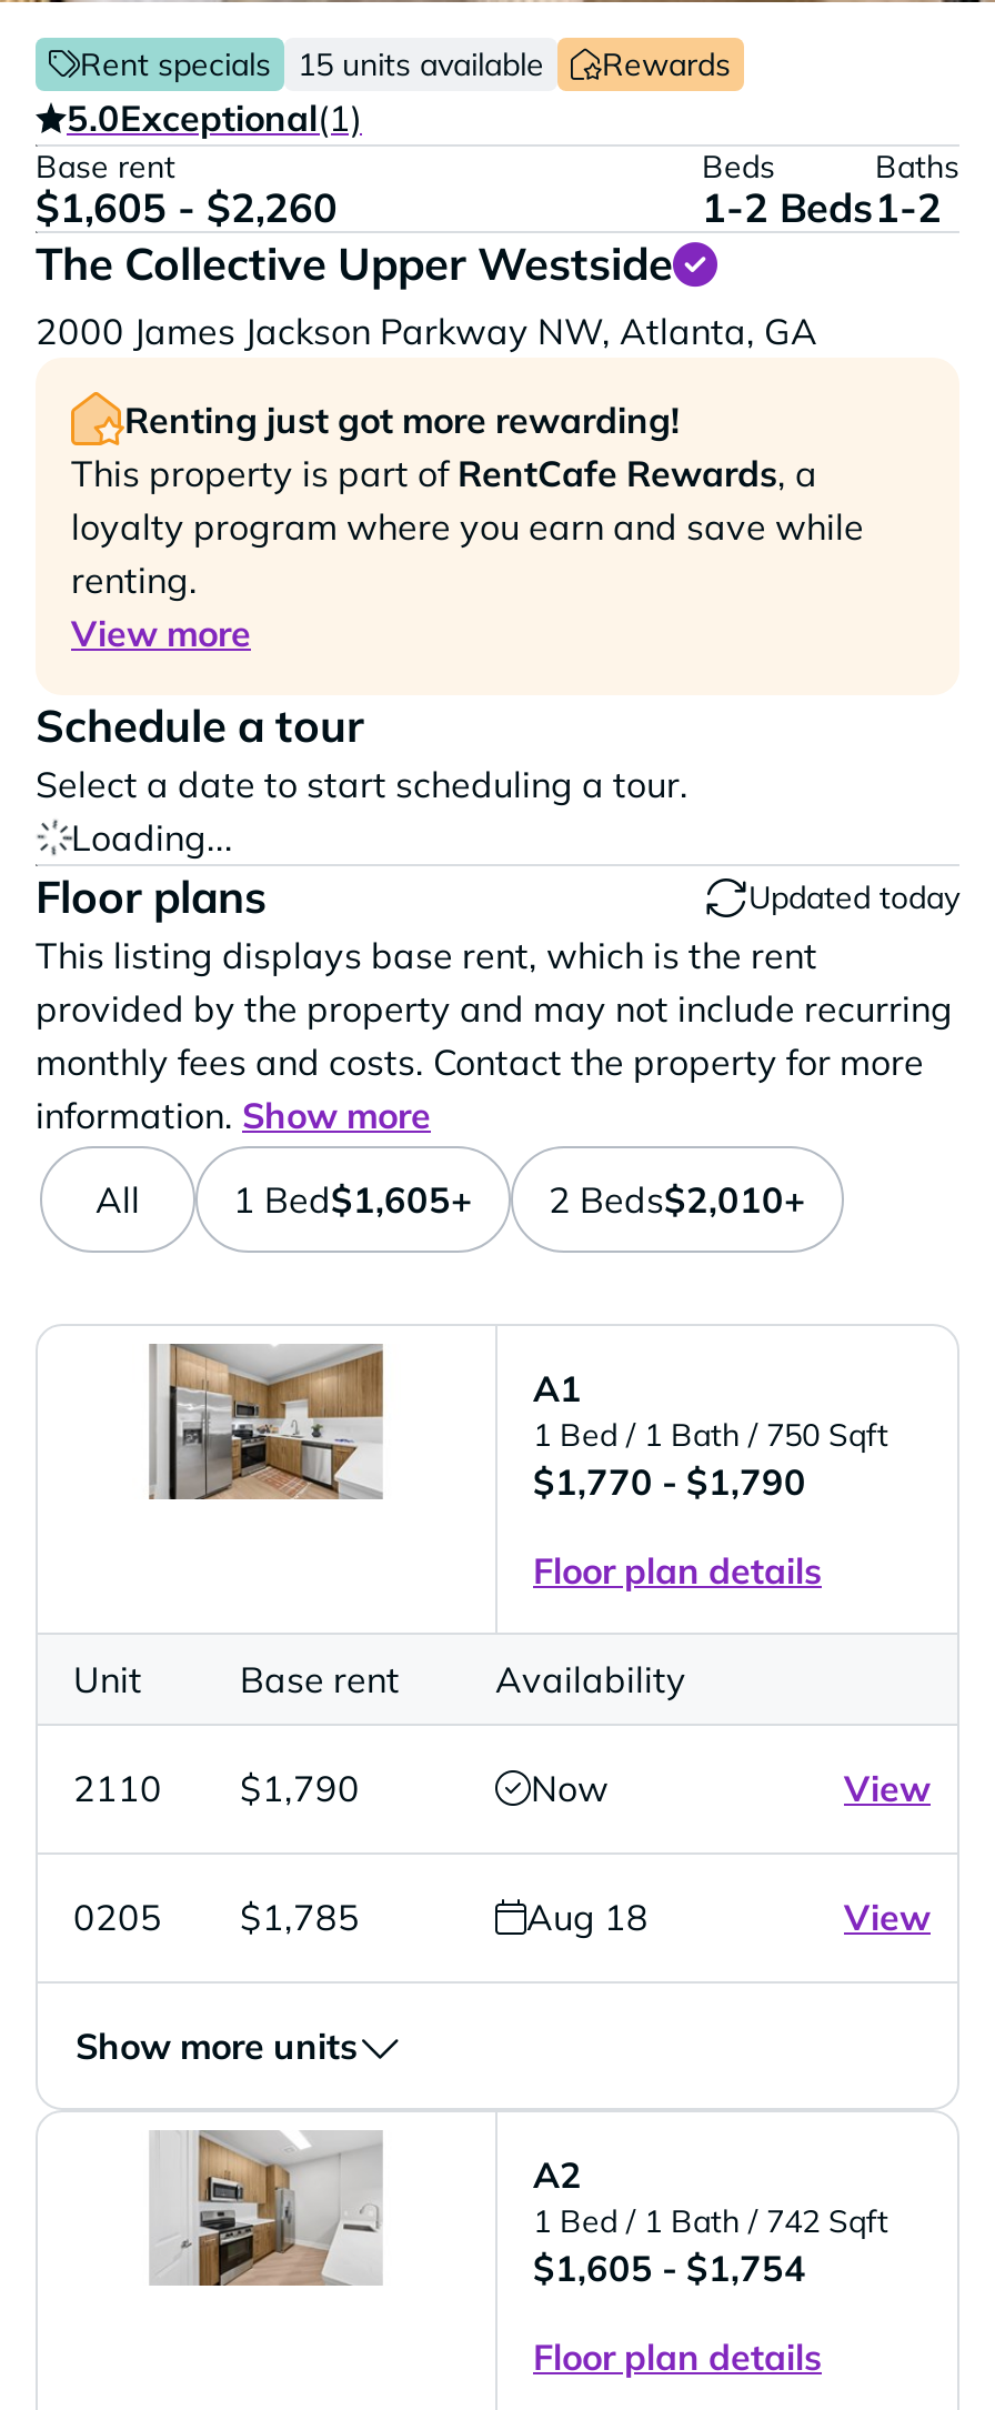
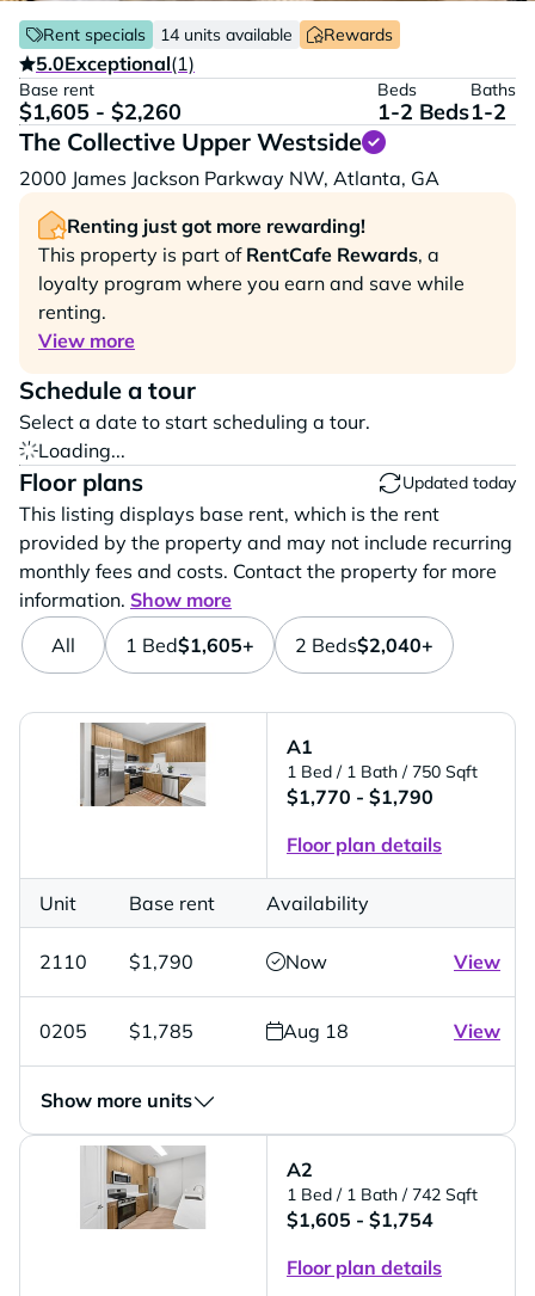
[298,44,544,84] 15 units available -> [160,24,293,45] 14 units available
[233,1177,806,1222] 1 Bed$1,605+ 2 Beds$2,010+ -> [125,633,433,657] 1 Bed$1,605+ 2 Beds$2,040+

